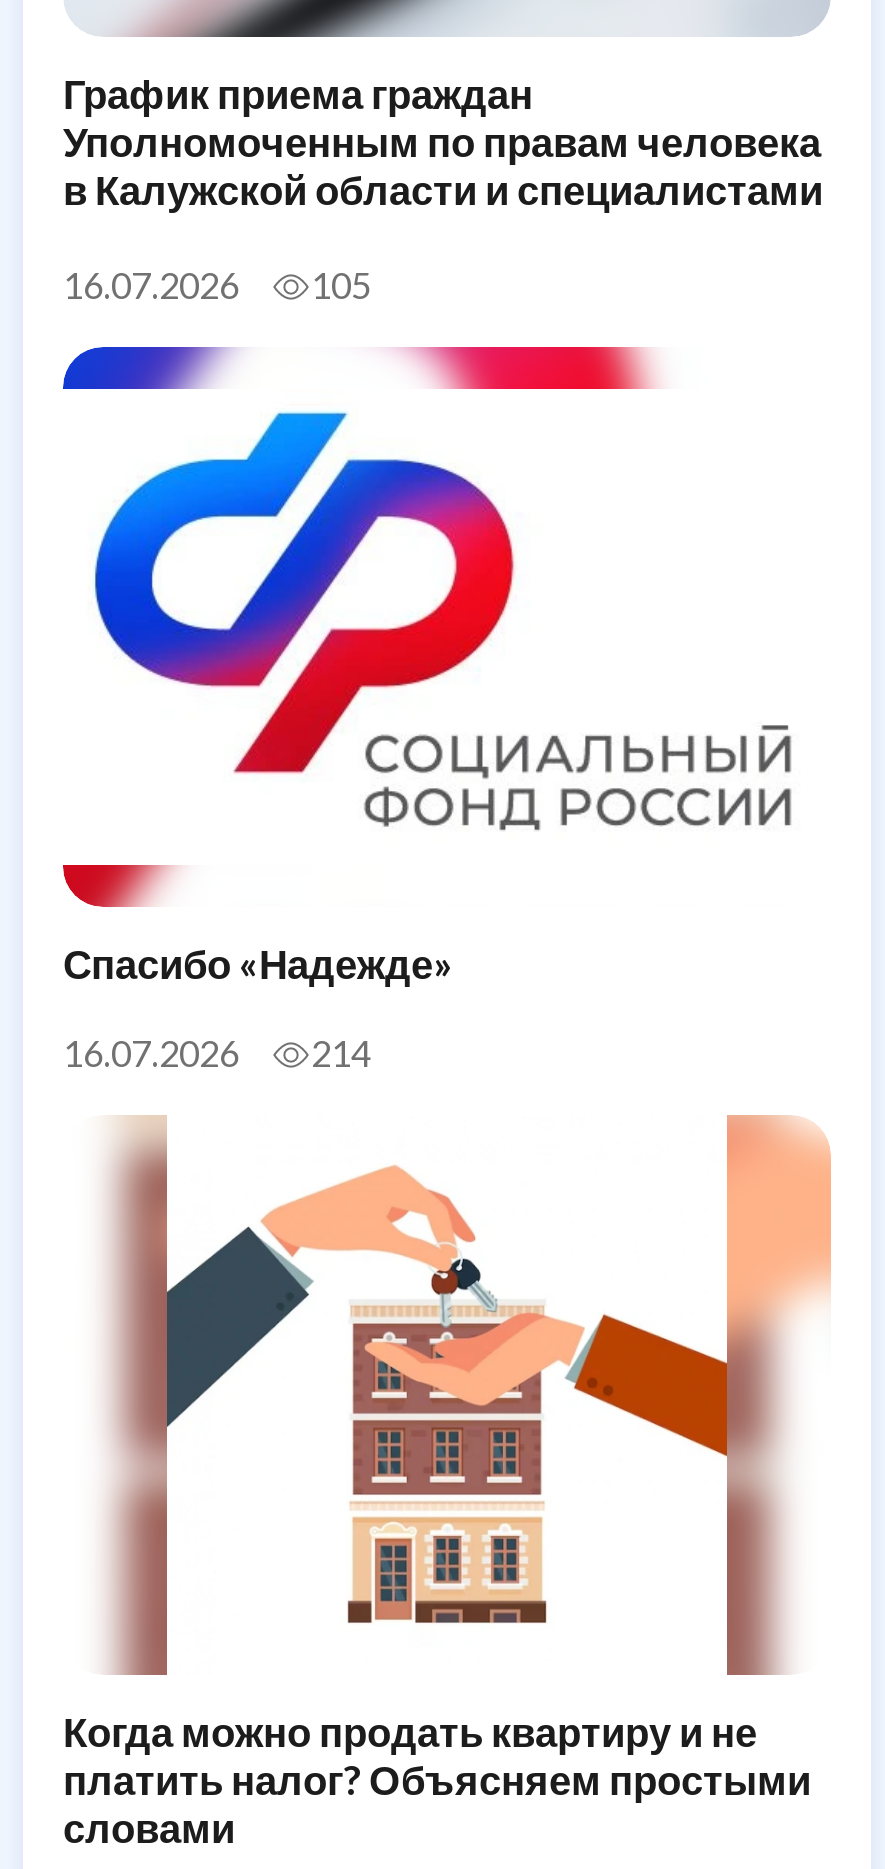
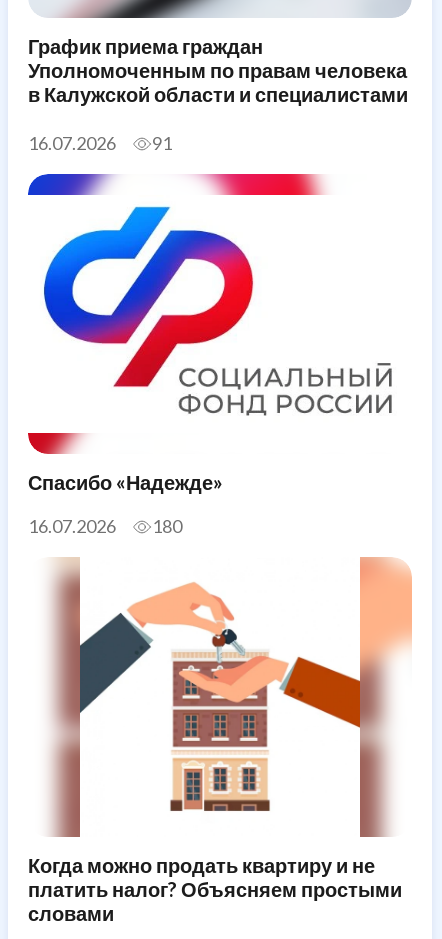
[63,264,371,308] 16.07.2026 105 -> [28,132,172,154] 16.07.2026 91
[63,1031,371,1075] 16.07.2026 214 -> [28,515,182,537] 16.07.2026 180

